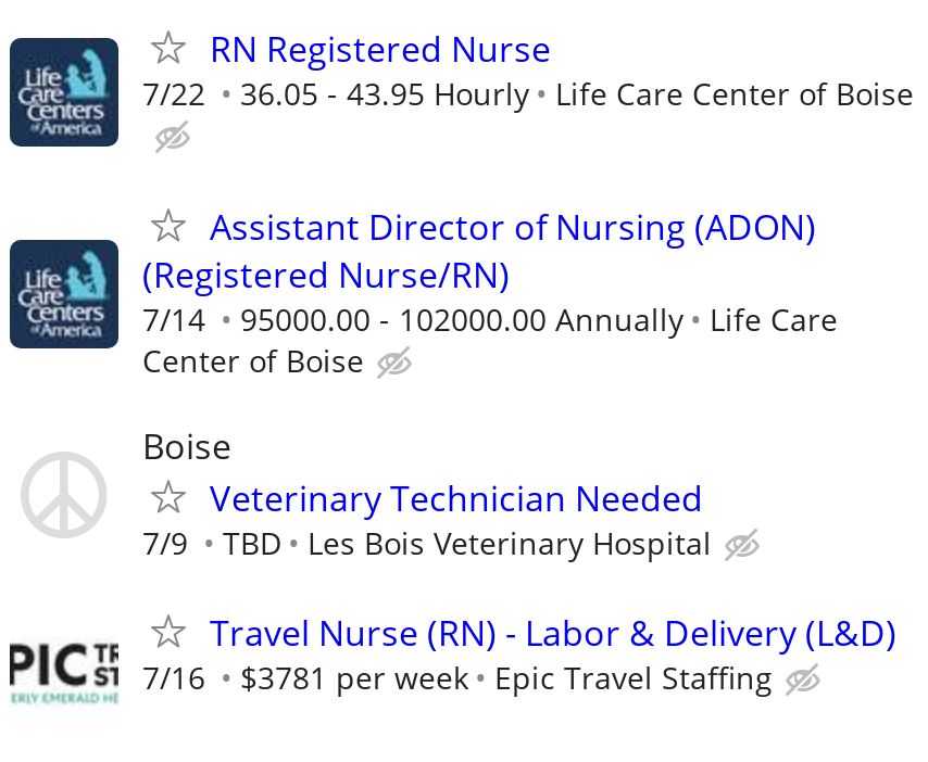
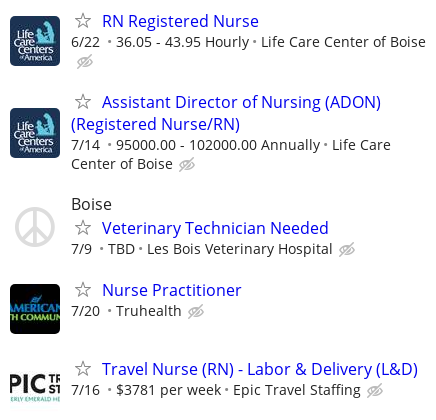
[142,73,914,114] 7/22 36.05 - 43.95 Hourly Life Care Center of Boise -> [71,32,426,51] 6/22 36.05 - 43.95 Hourly Life Care Center of Boise
none -> [9,279,242,335] [image] | Nurse Practitioner | 7/20 | Truhealth

